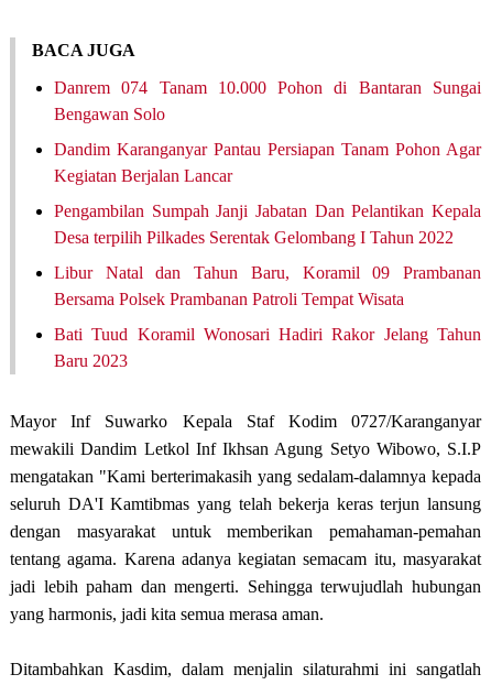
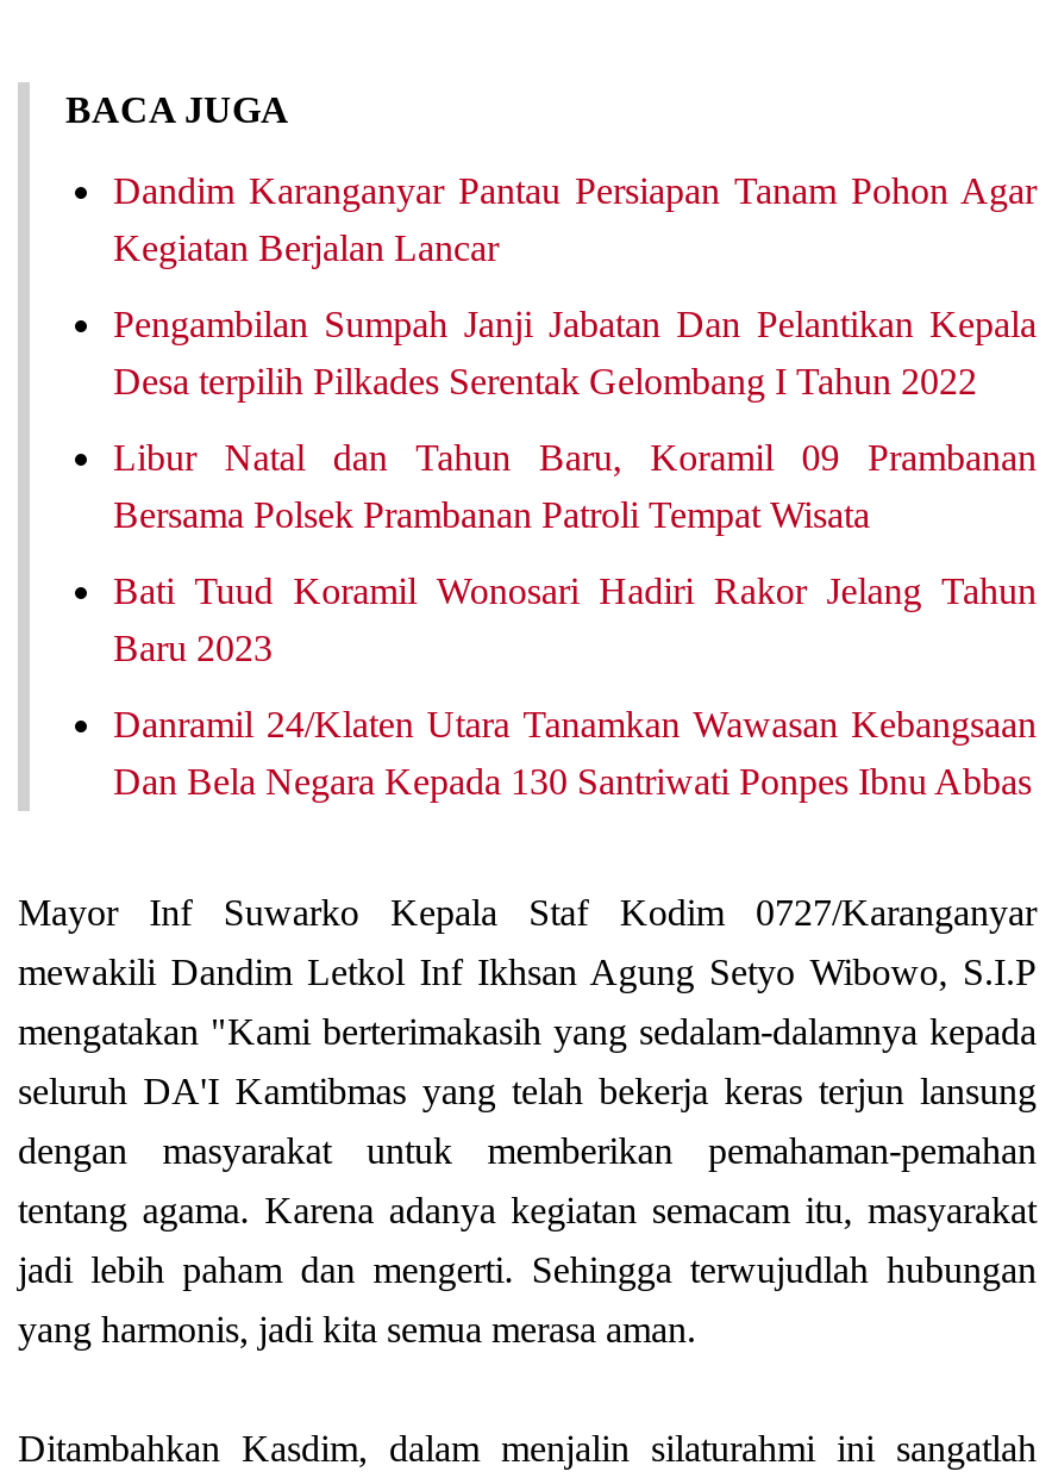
[54,78,481,123] Danrem 074 Tanam 10.000 Pohon di Bantaran Sungai | Bengawan Solo -> none
moved [54,139,481,369] -> [113,170,1037,668]: Dandim Karanganyar Pantau Persiapan Tanam Pohon Agar | Kegiatan Berjalan Lancar | Pengambilan Sumpah Janji Jabatan Dan Pelantikan Kepala | Desa terpilih Pilkades Serentak Gelombang I Tahun 2022 | Libur Natal dan Tahun Baru, Koramil 09 Prambanan | Bersama Polsek Prambanan Patroli Tempat Wisata | Bati Tuud Koramil Wonosari Hadiri Rakor Jelang Tahun | Baru 2023
none -> [113,704,1037,802] Danramil 24/Klaten Utara Tanamkan Wawasan Kebangsaan | Dan Bela Negara Kepada 130 Santriwati Ponpes Ibnu Abbas

